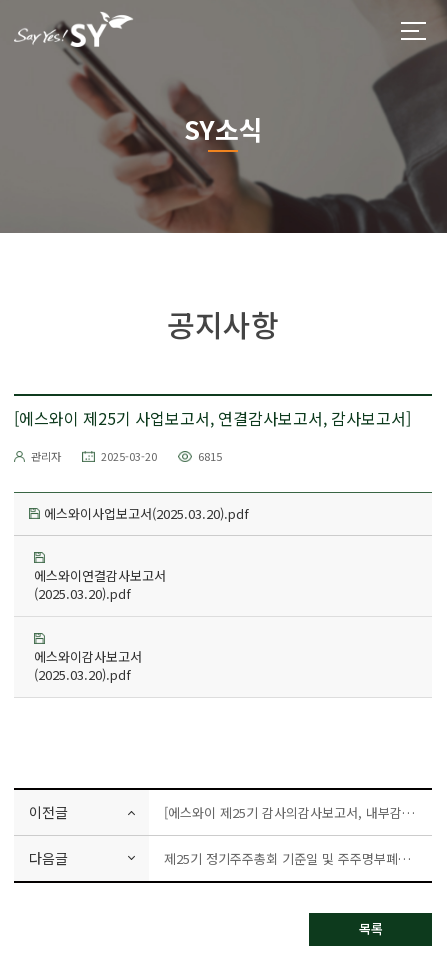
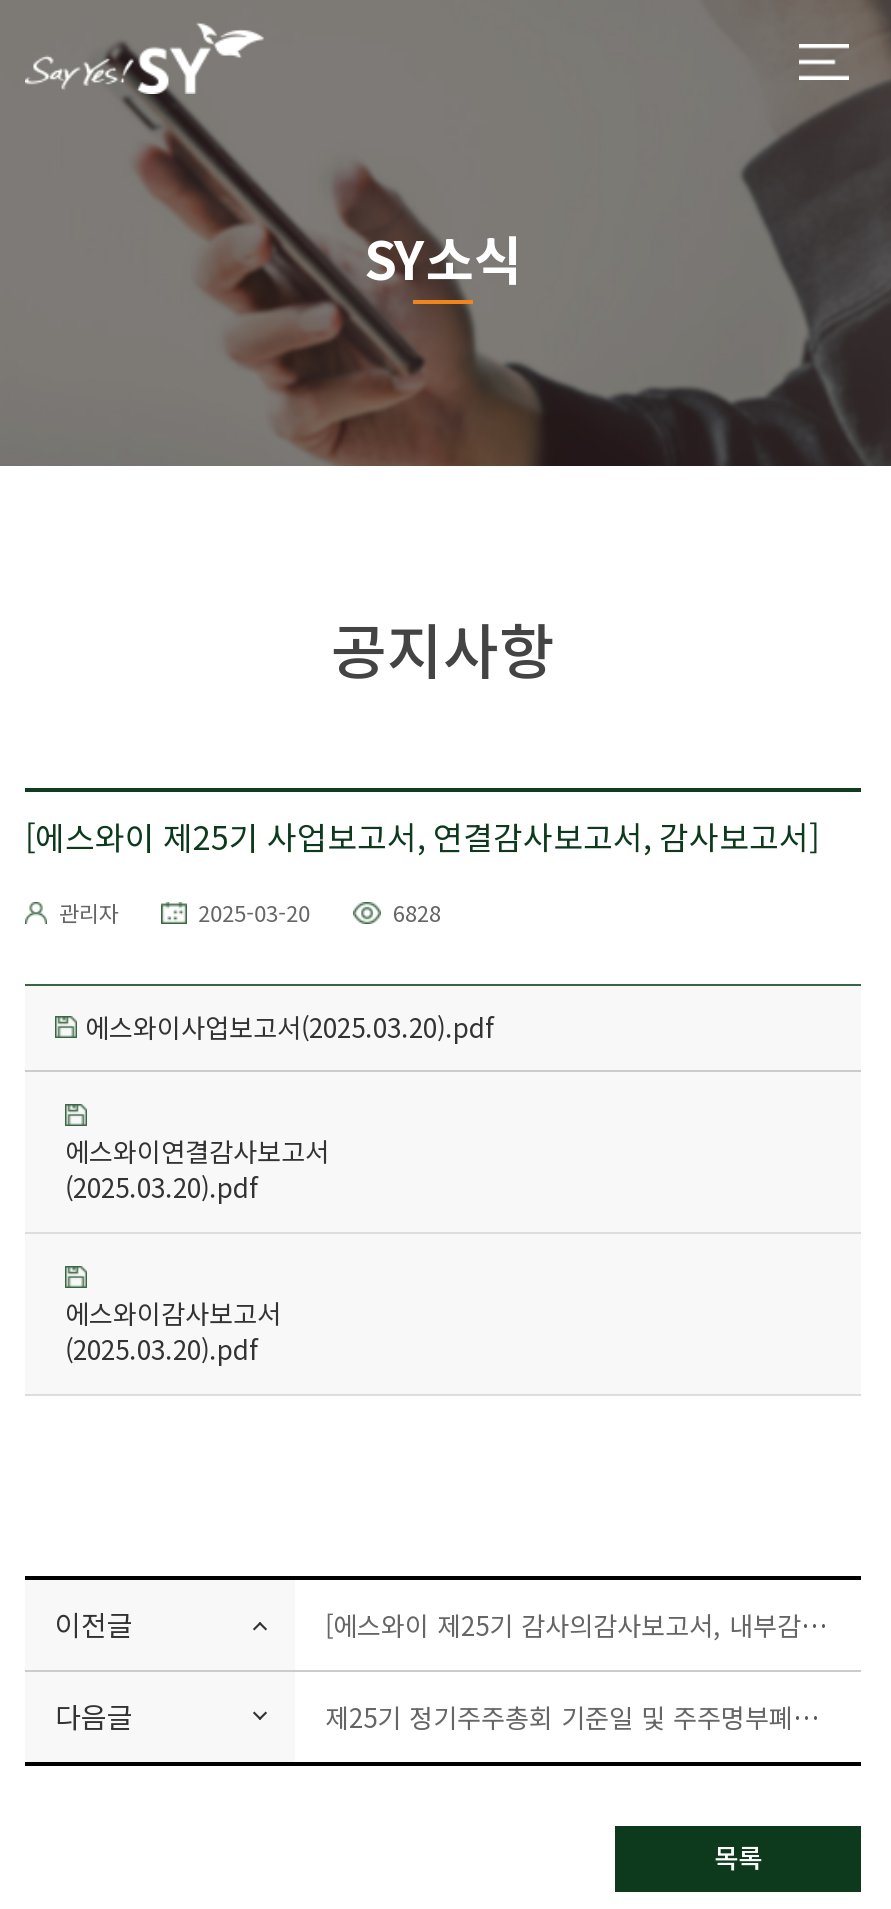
[192,448,222,464] 6815 -> [381,896,441,928] 6828

